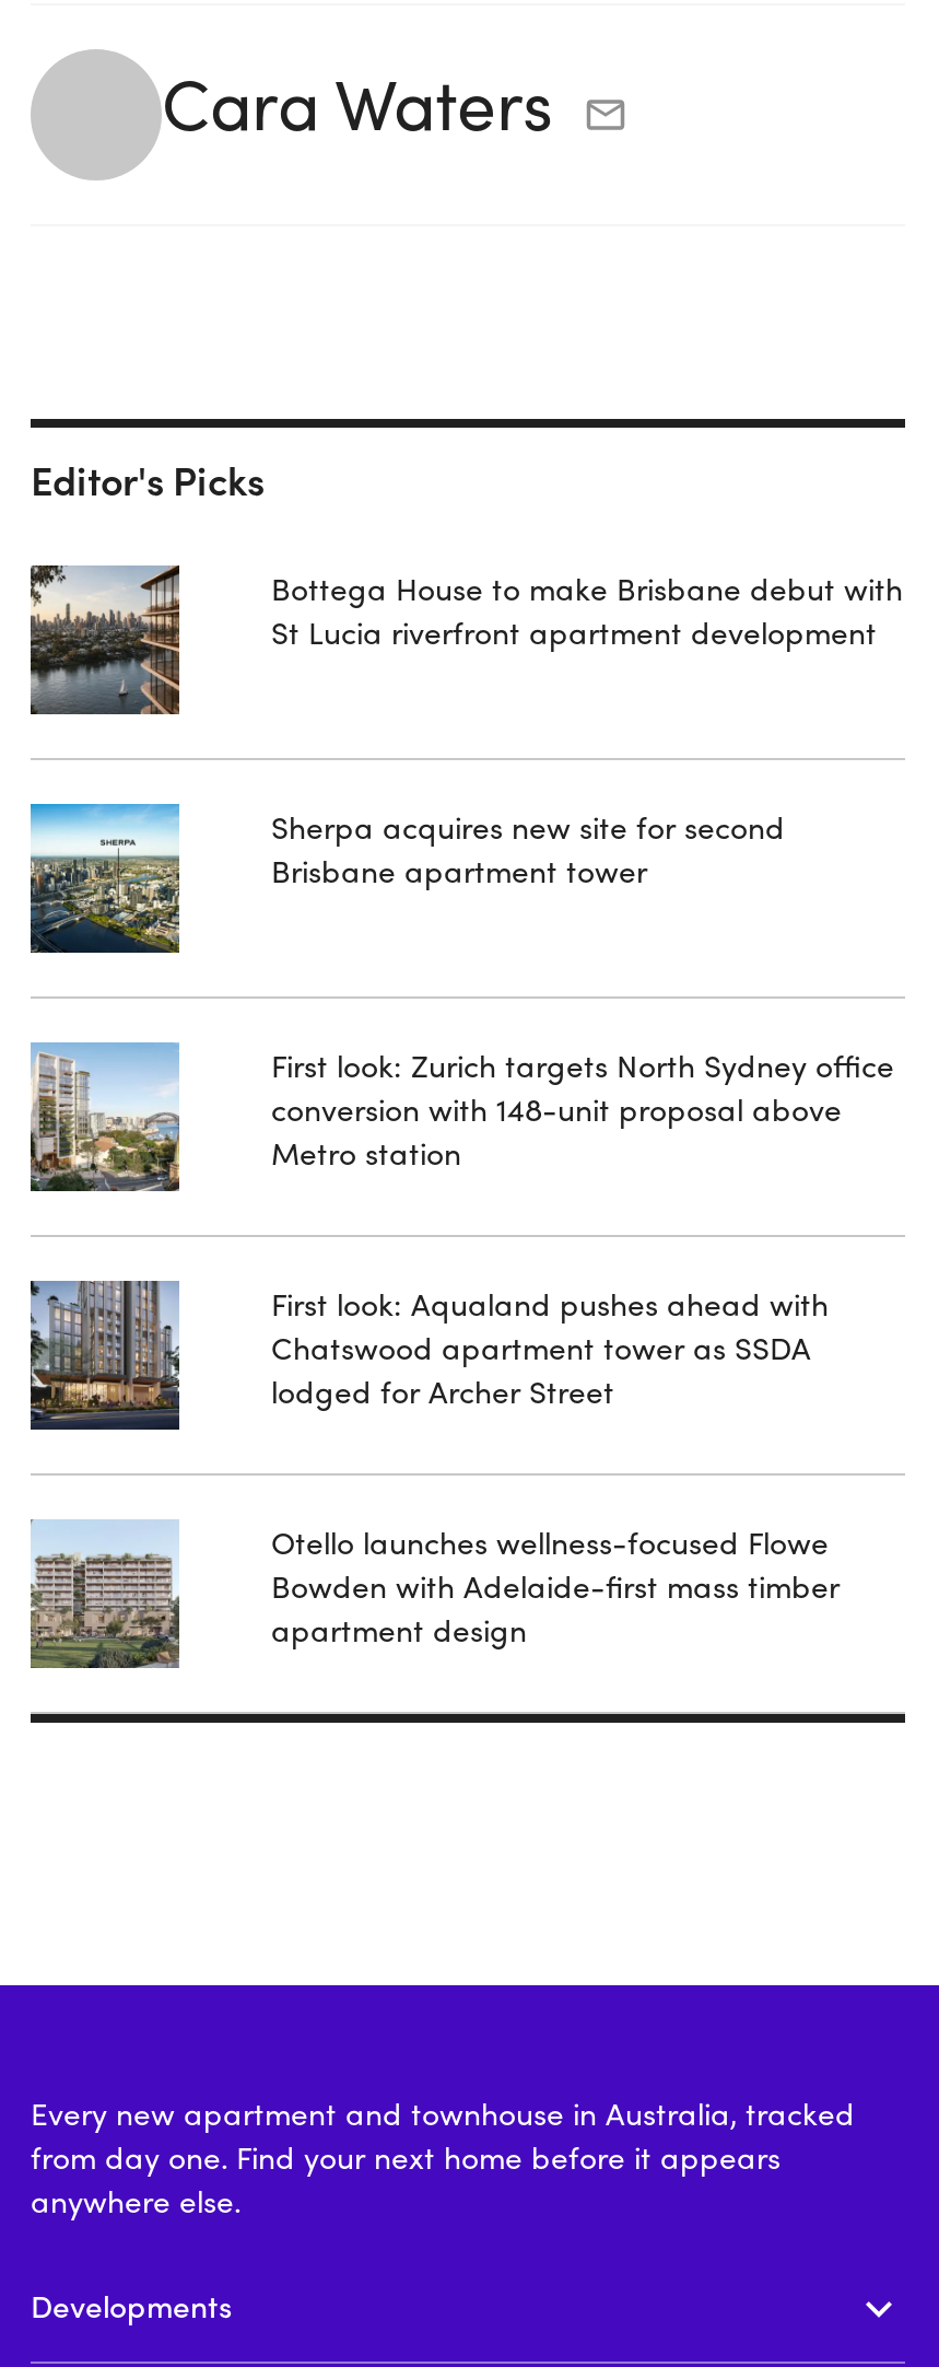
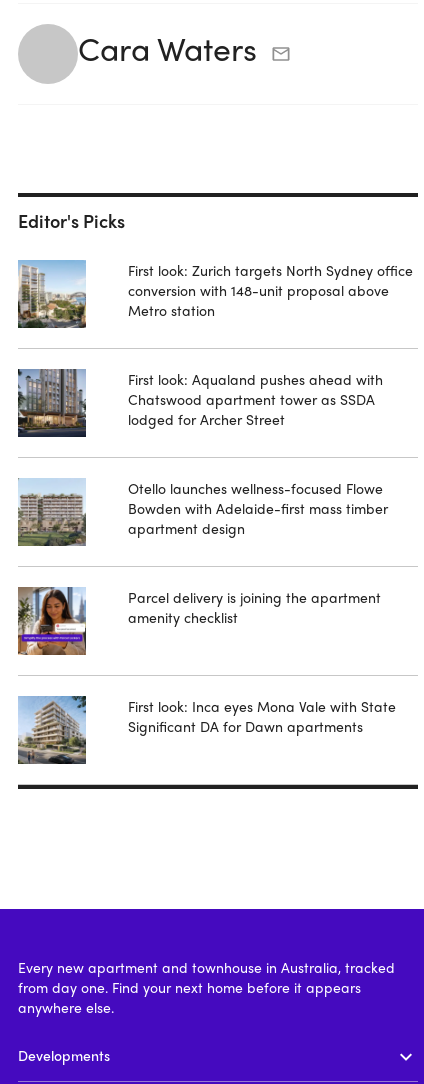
[28,563,181,714] [image] -> none
[271,566,903,653] Bottega House to make Brisbane debut with | St Lucia riverfront apartment development -> none
[28,802,179,953] [image] -> none
[271,804,785,892] Sherpa acquires new site for second | Brisbane apartment tower -> none
moved [26,1043,894,1651] -> [16,260,413,538]: [image] | First look: Zurich targets North Sydney office | conversion with 148-unit proposal above | ... | Bowden with Adelaide-first mass timber | apartment design
none -> [17,587,87,656] [image]
none -> [18,695,87,764] [image]
none -> [128,587,381,627] Parcel delivery is joining the apartment | amenity checklist
none -> [128,696,396,736] First look: Inca eyes Mona Vale with State | Significant DA for Dawn apartments

